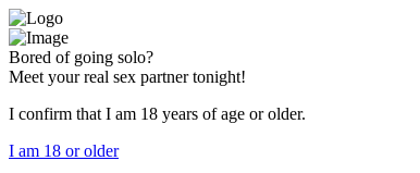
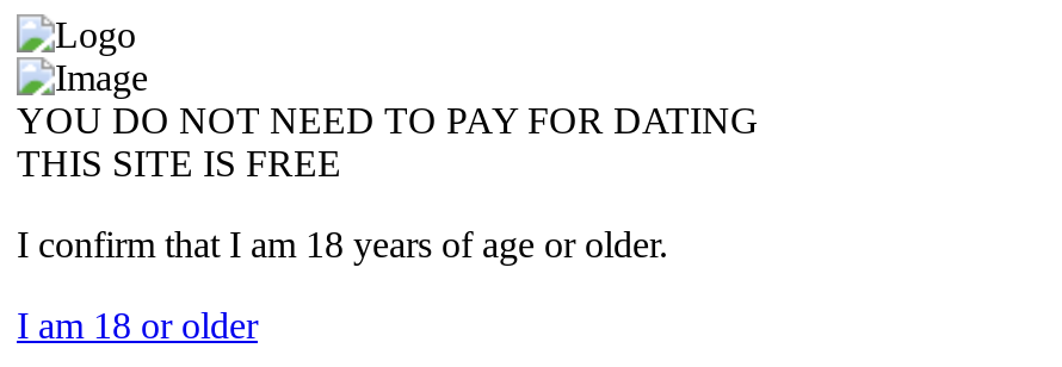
[9,48,246,86] Bored of going solo? | Meet your real sex partner tonight! -> [17,100,759,183] YOU DO NOT NEED TO PAY FOR DATING | THIS SITE IS FREE

